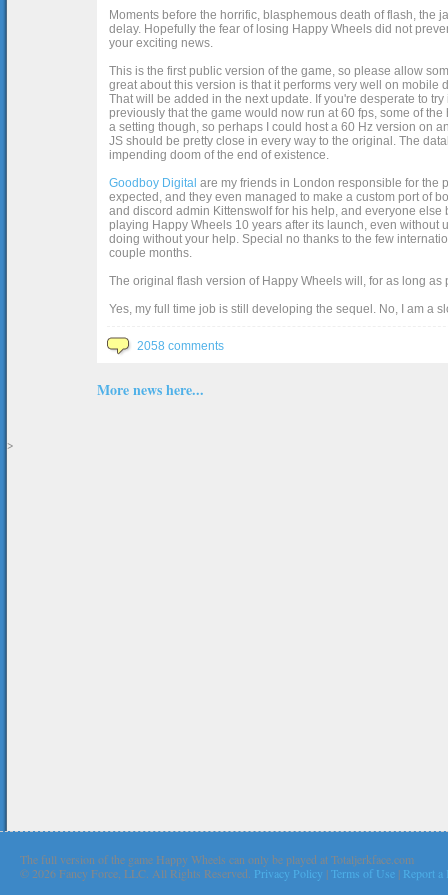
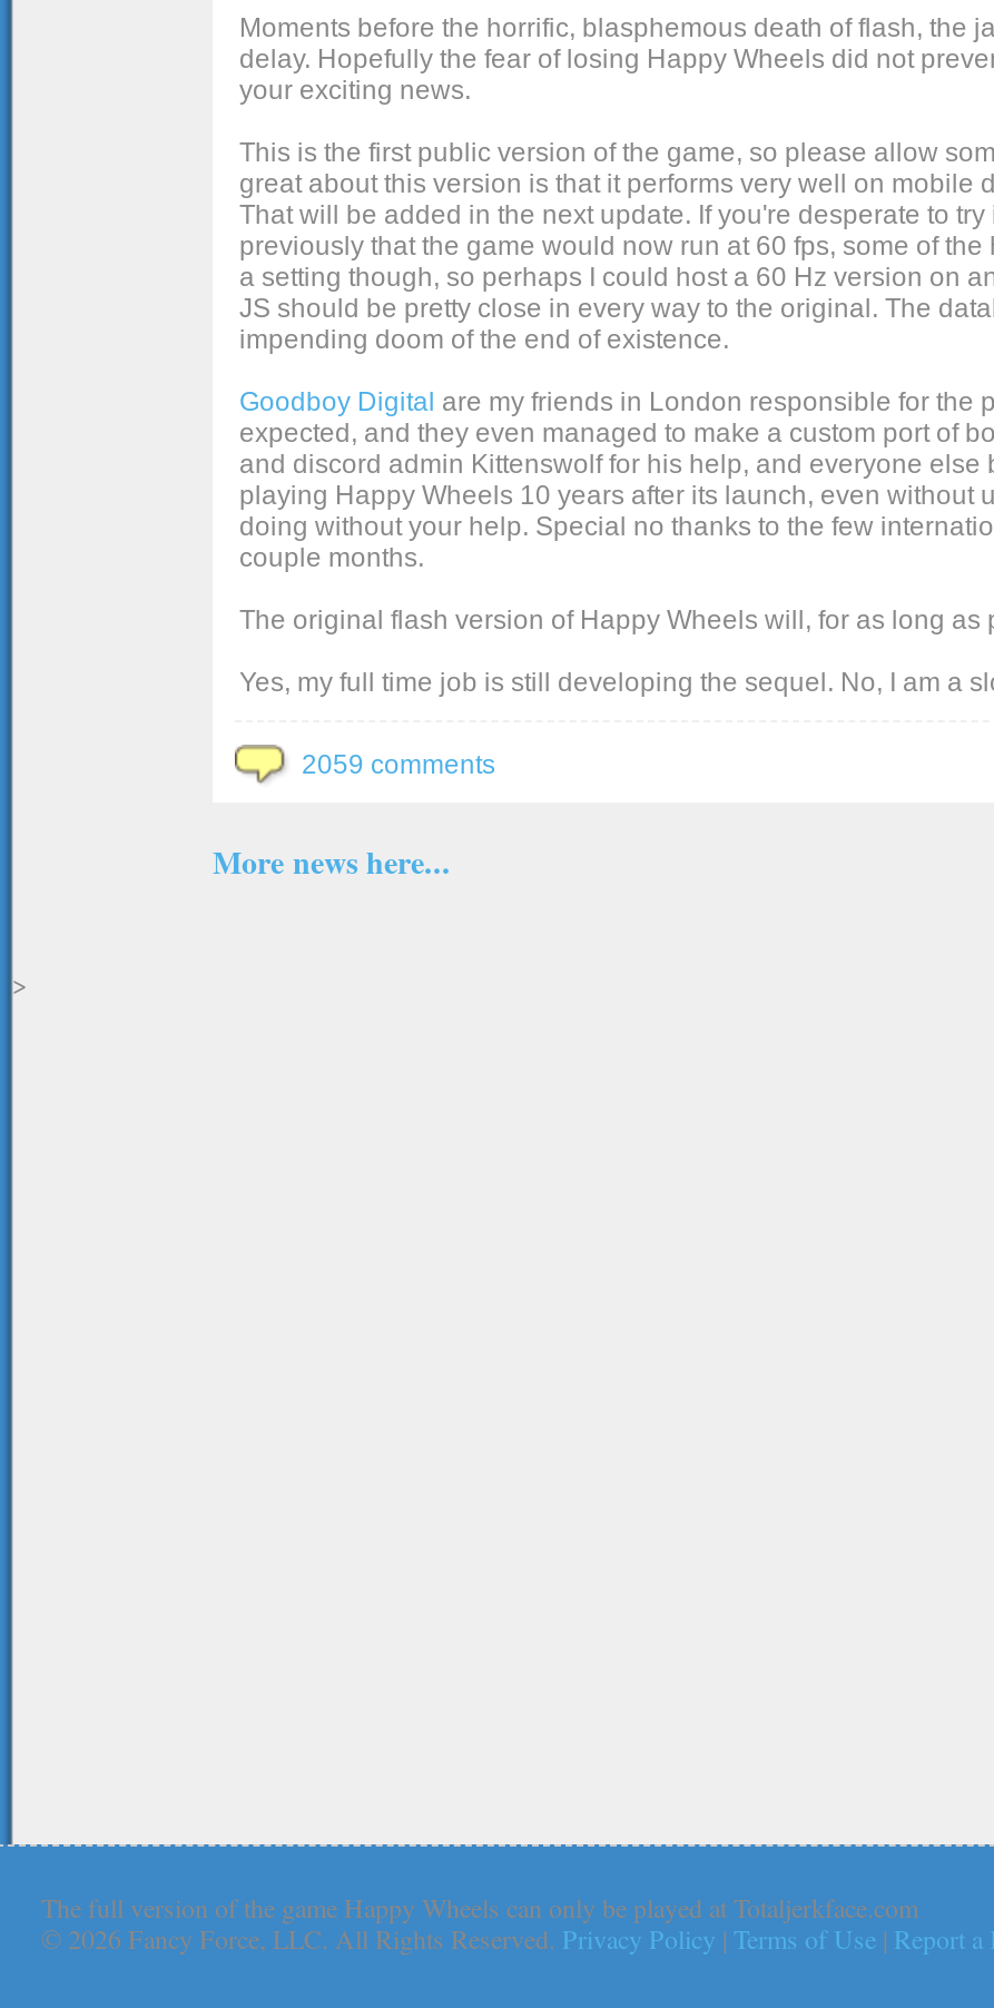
[137,339,224,353] 2058 comments -> [302,749,495,780] 2059 comments

